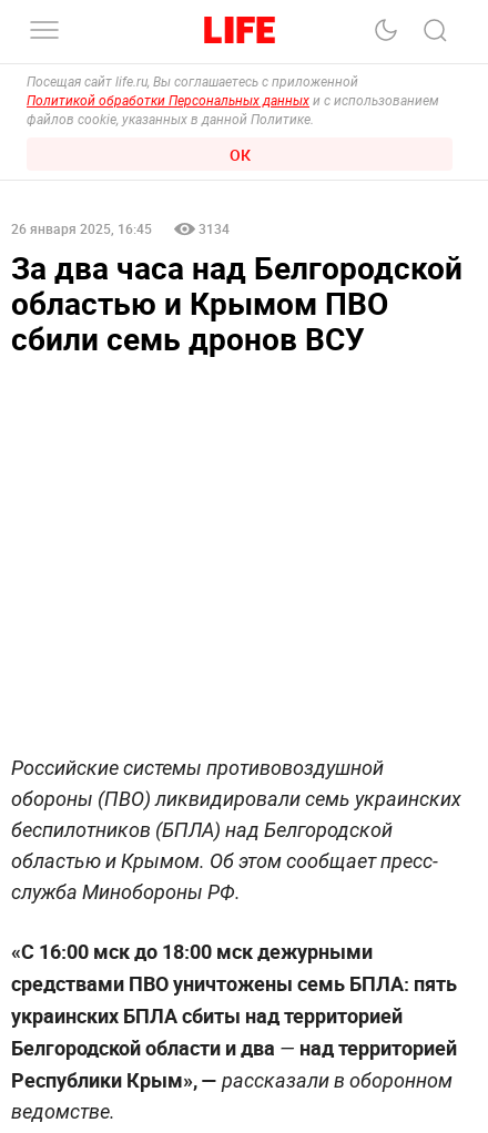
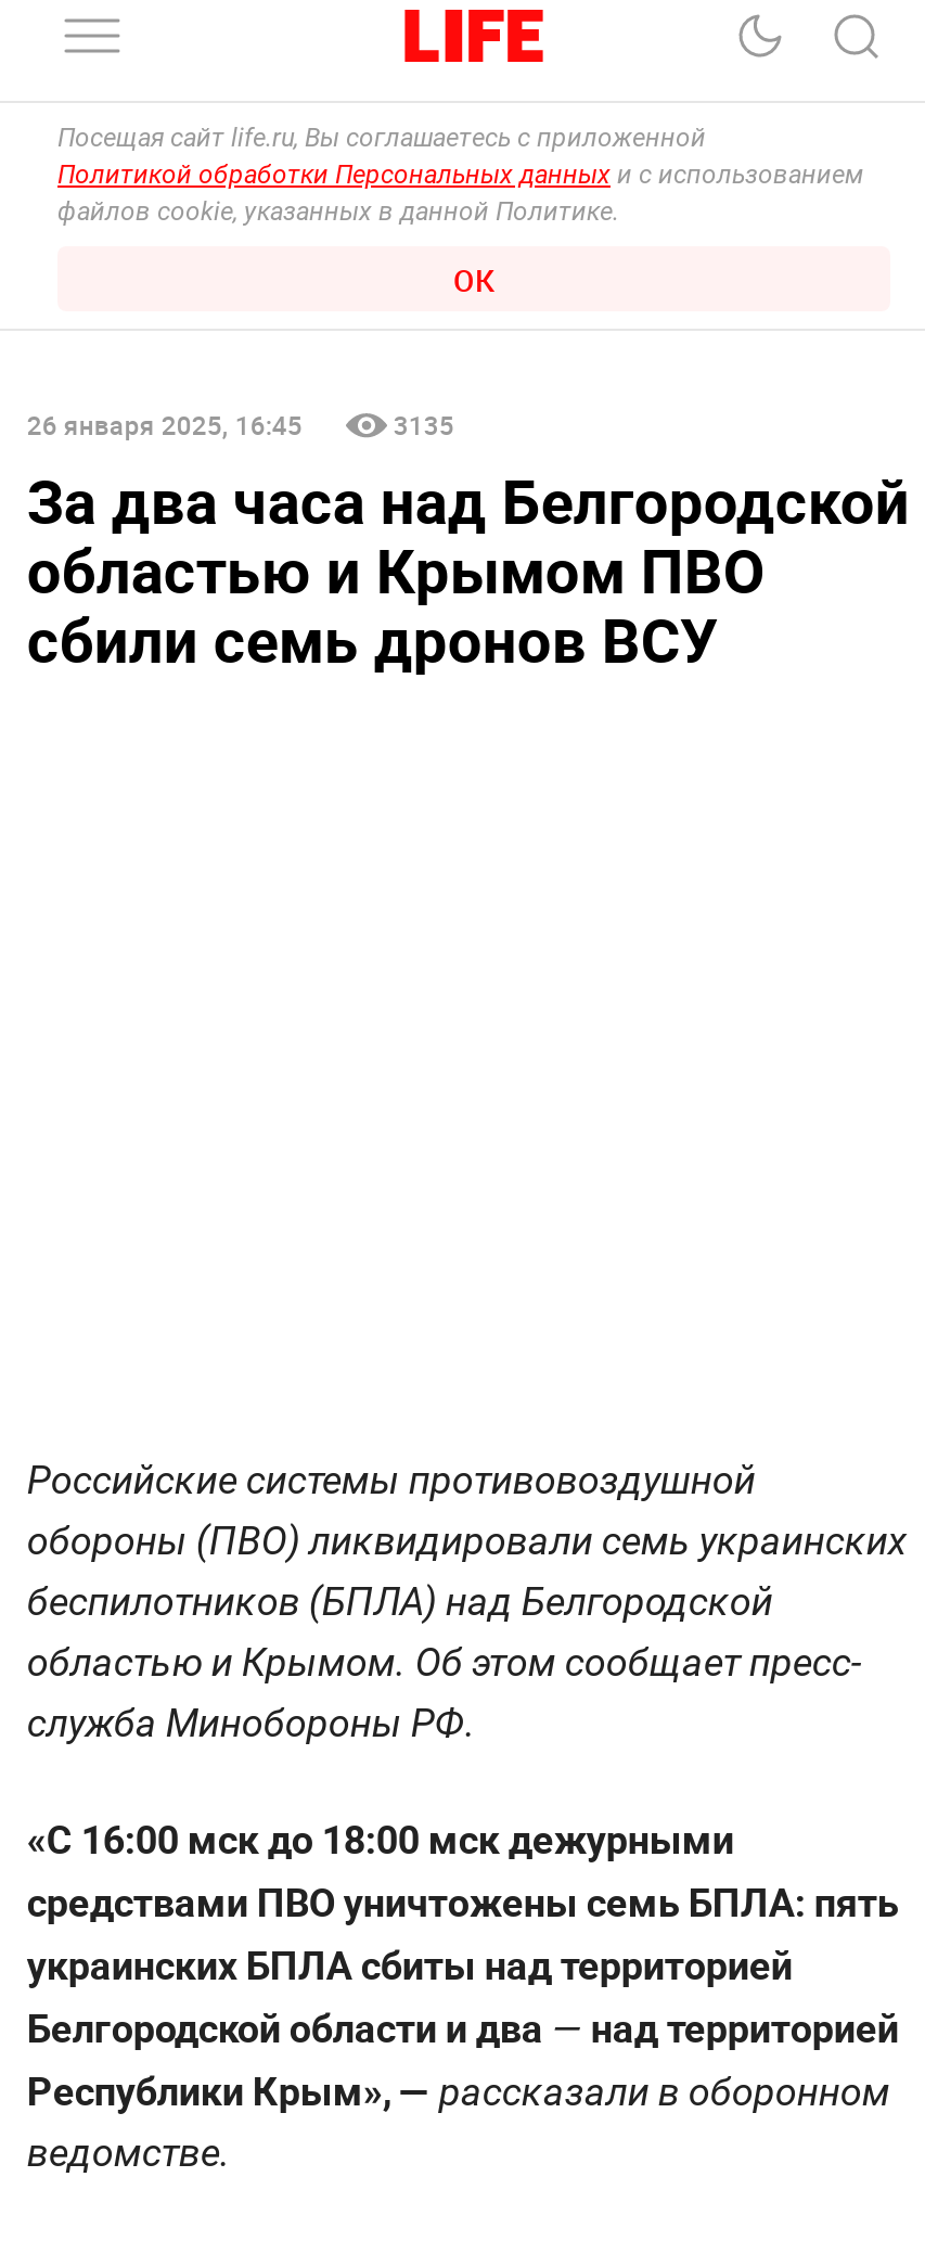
[198,219,229,237] 3134 -> [393,406,454,441] 3135

